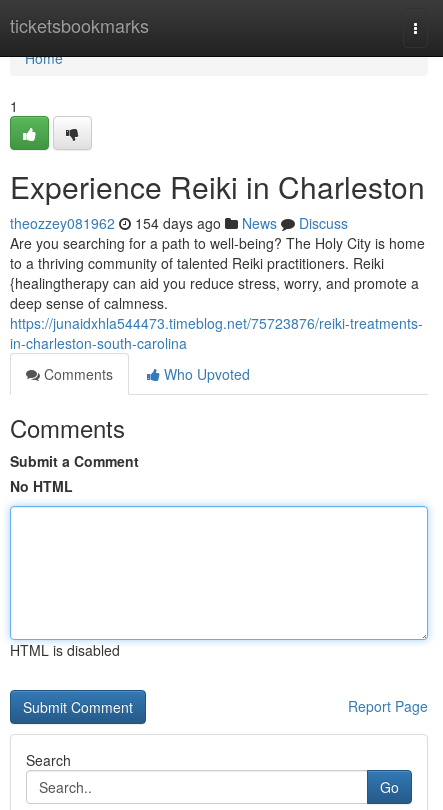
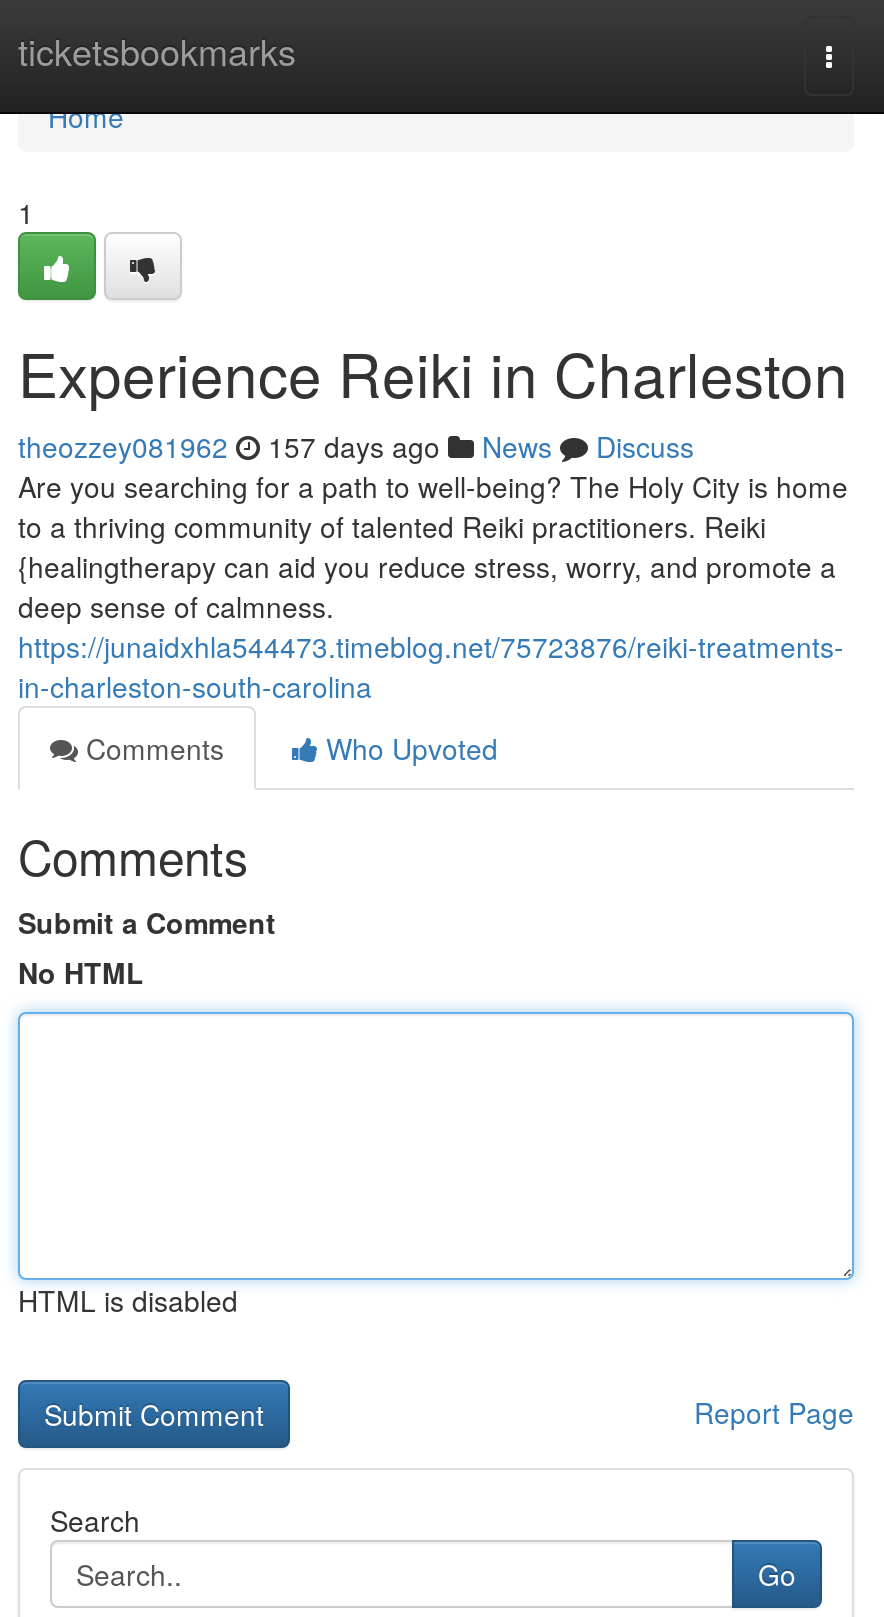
[10,213,348,233] theozzey081962 154 days ago News Discuss -> [18,426,694,466] theozzey081962 157 days ago News Discuss

